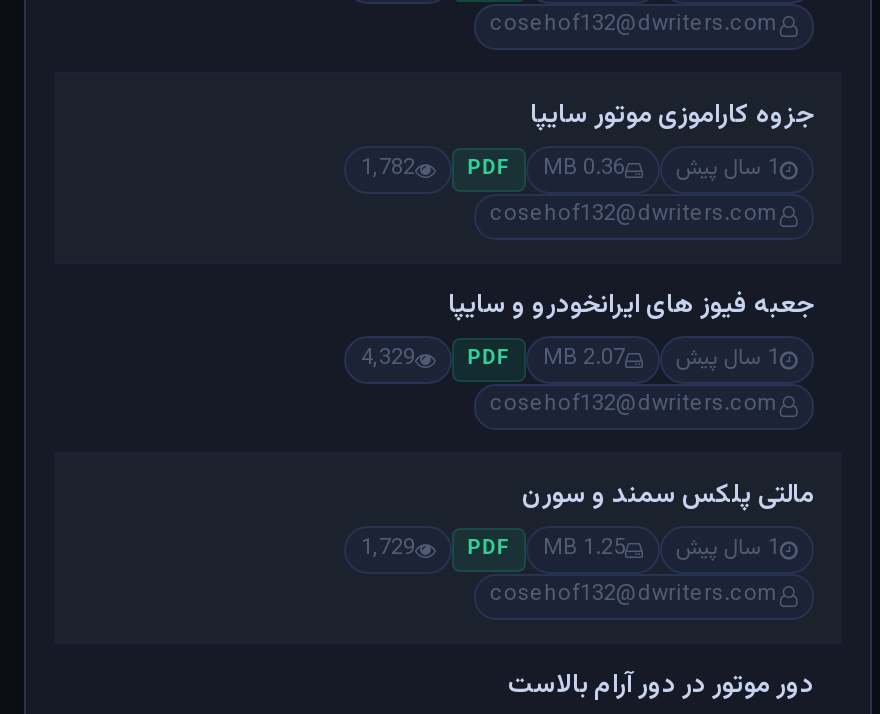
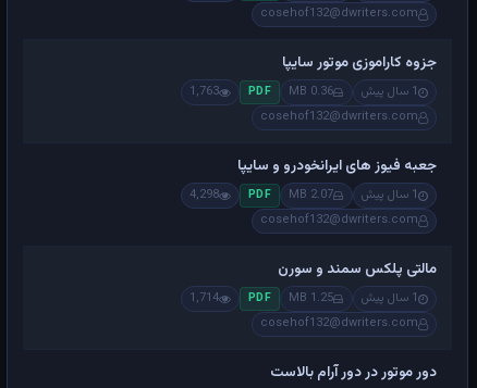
[361,152,510,187] 1,782 PDF -> [190,82,271,102] 1,763 PDF
[361,342,510,377] 4,329 PDF -> [190,186,271,205] 4,298 PDF
[361,532,510,567] 1,729 PDF -> [190,289,271,308] 1,714 PDF

